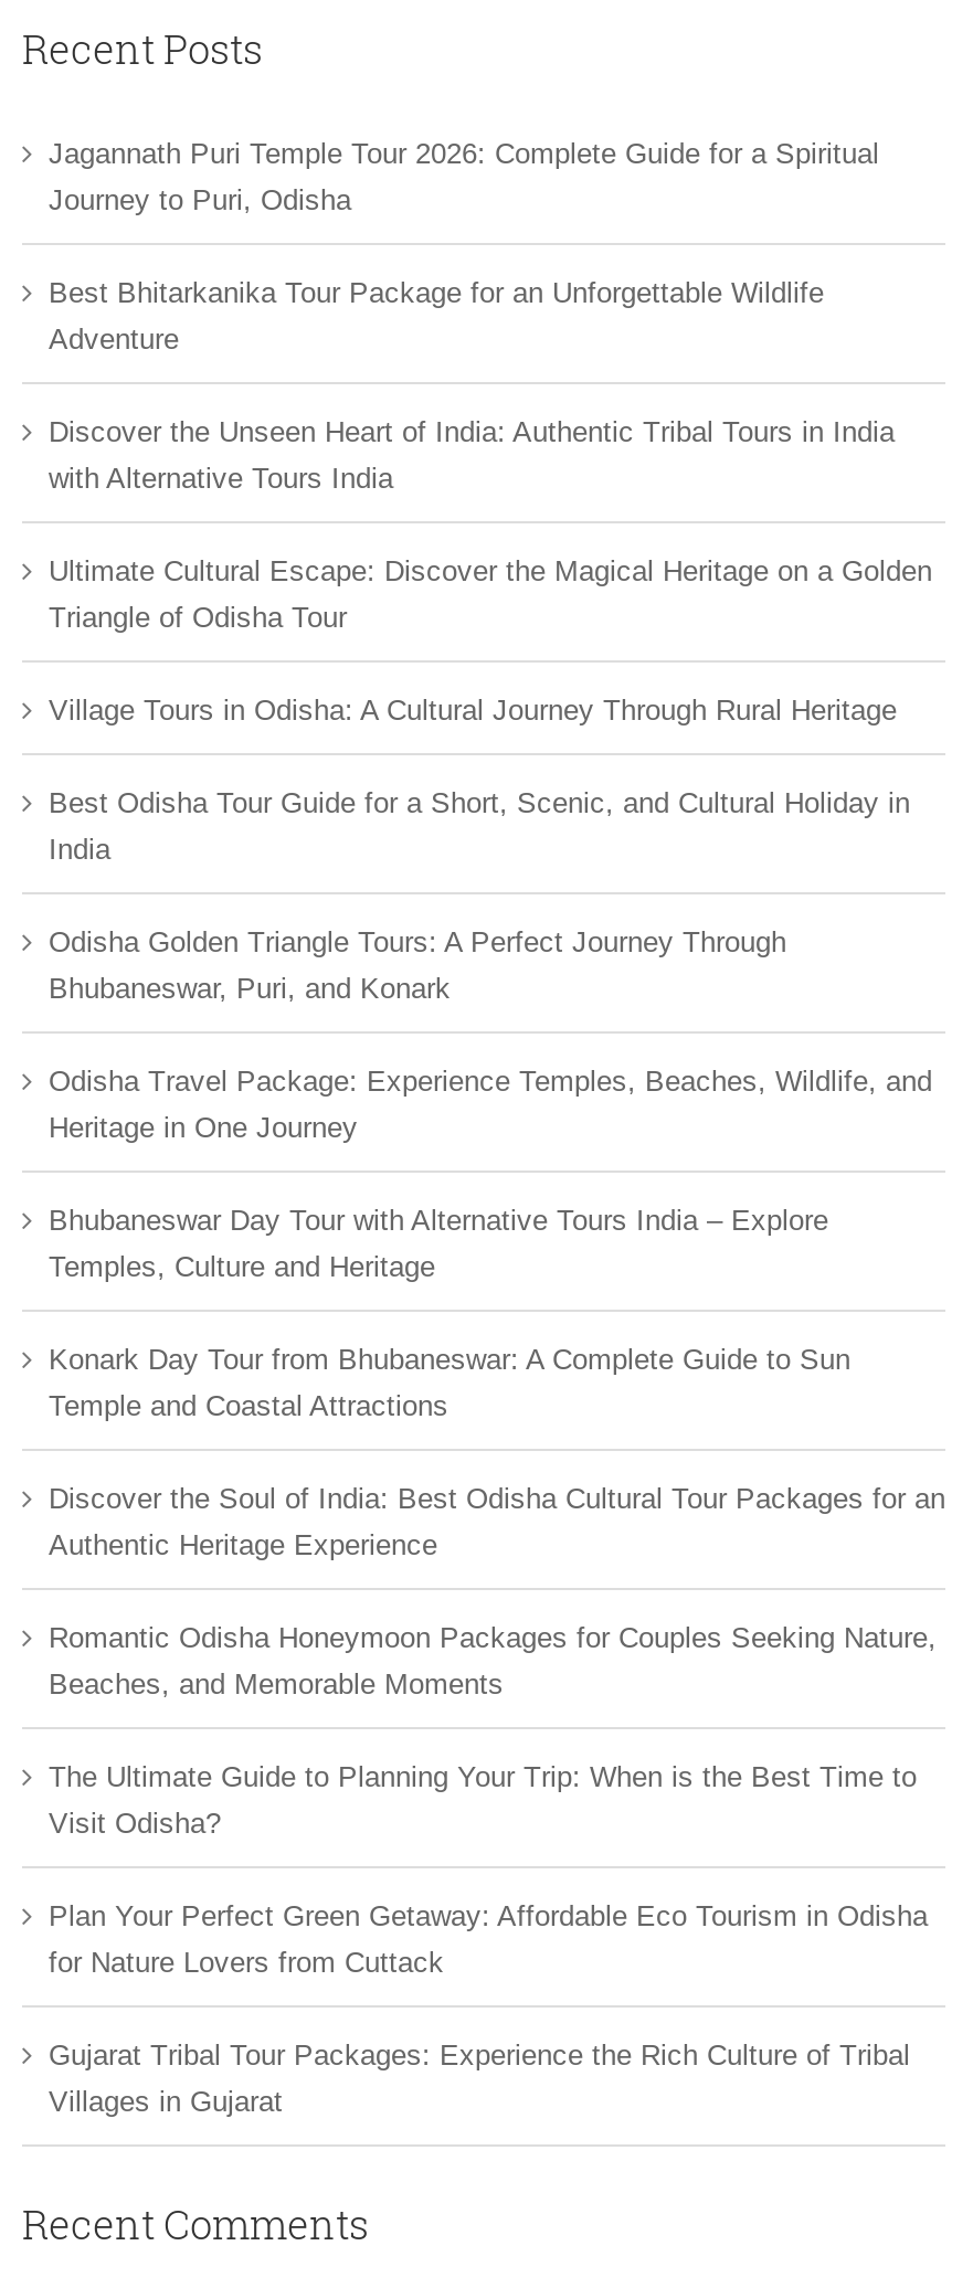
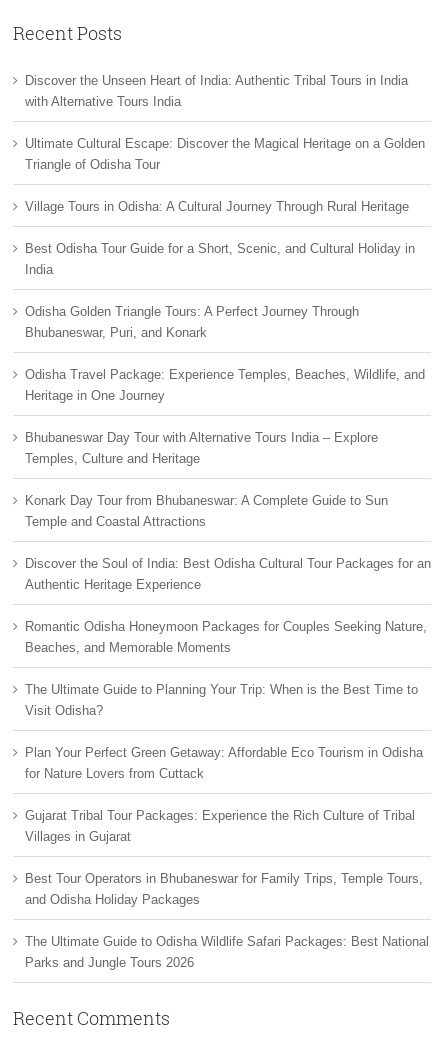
[49,137,879,356] Jagannath Puri Temple Tour 2026: Complete Guide for a Spiritual | Journey to Puri, Odisha | Best Bhitarkanika Tour Package for an Unforgettable Wildlife | Adventure -> none
moved [49,415,945,2118] -> [25,73,431,844]: Discover the Unseen Heart of India: Authentic Tribal Tours in India | with Alternative Tours India | Ultimate Cultural Escape: Discover the Magical Heritage on a Golden | ... | Gujarat Tribal Tour Packages: Experience the Rich Culture of Tribal | Villages in Gujarat
none -> [25,871,429,970] Best Tour Operators in Bhubaneswar for Family Trips, Temple Tours, | and Odisha Holiday Packages | The Ultimate Guide to Odisha Wildlife Safari Packages: Best National | Parks and Jungle Tours 2026

